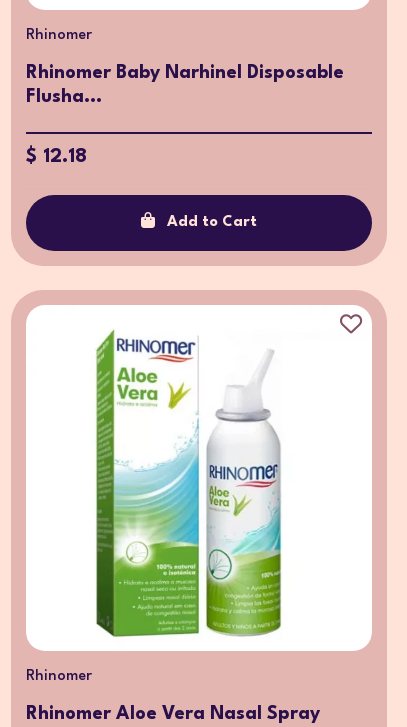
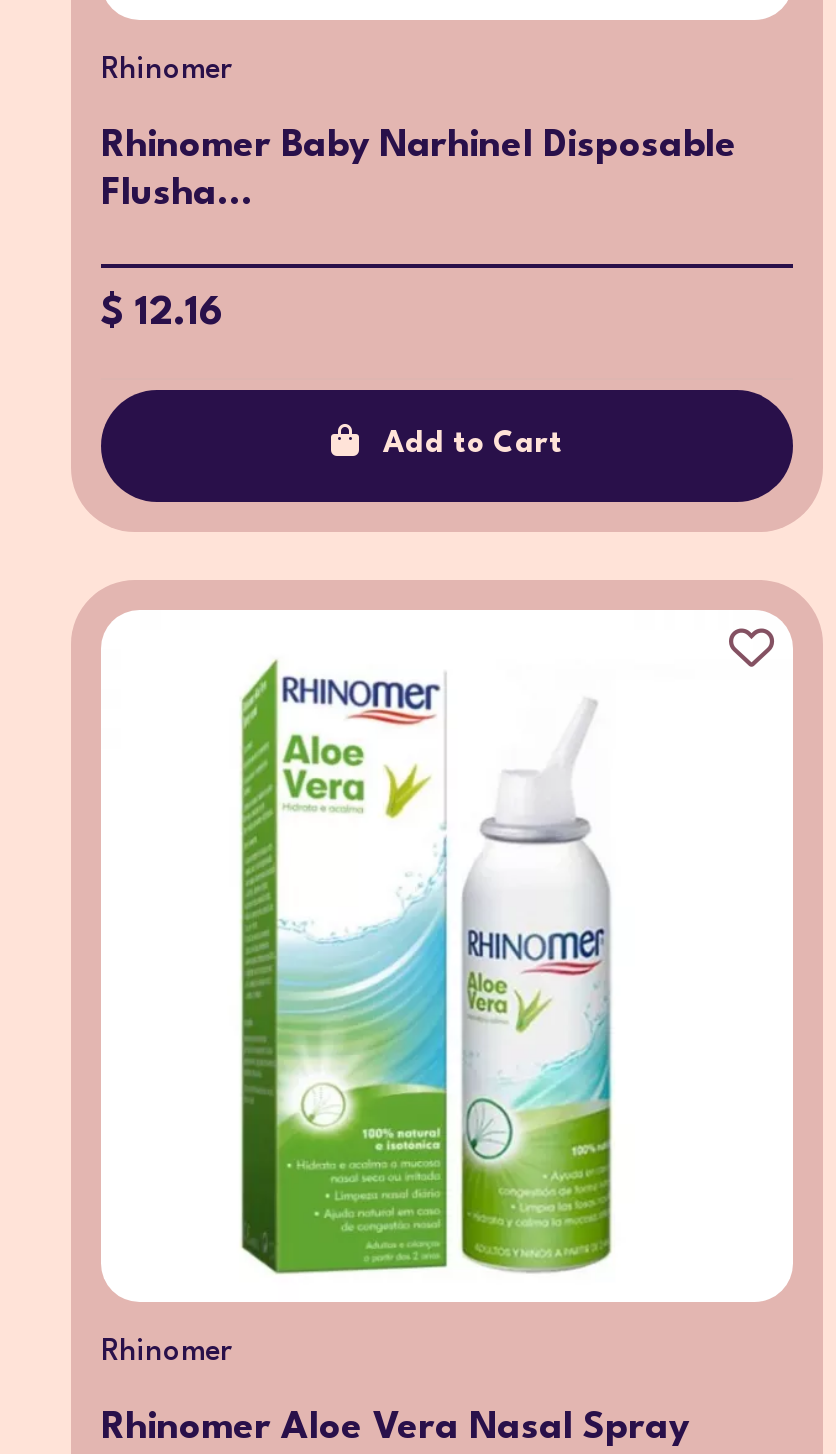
[26,146,87,166] $ 12.18 -> [101,293,223,333] $ 12.16

